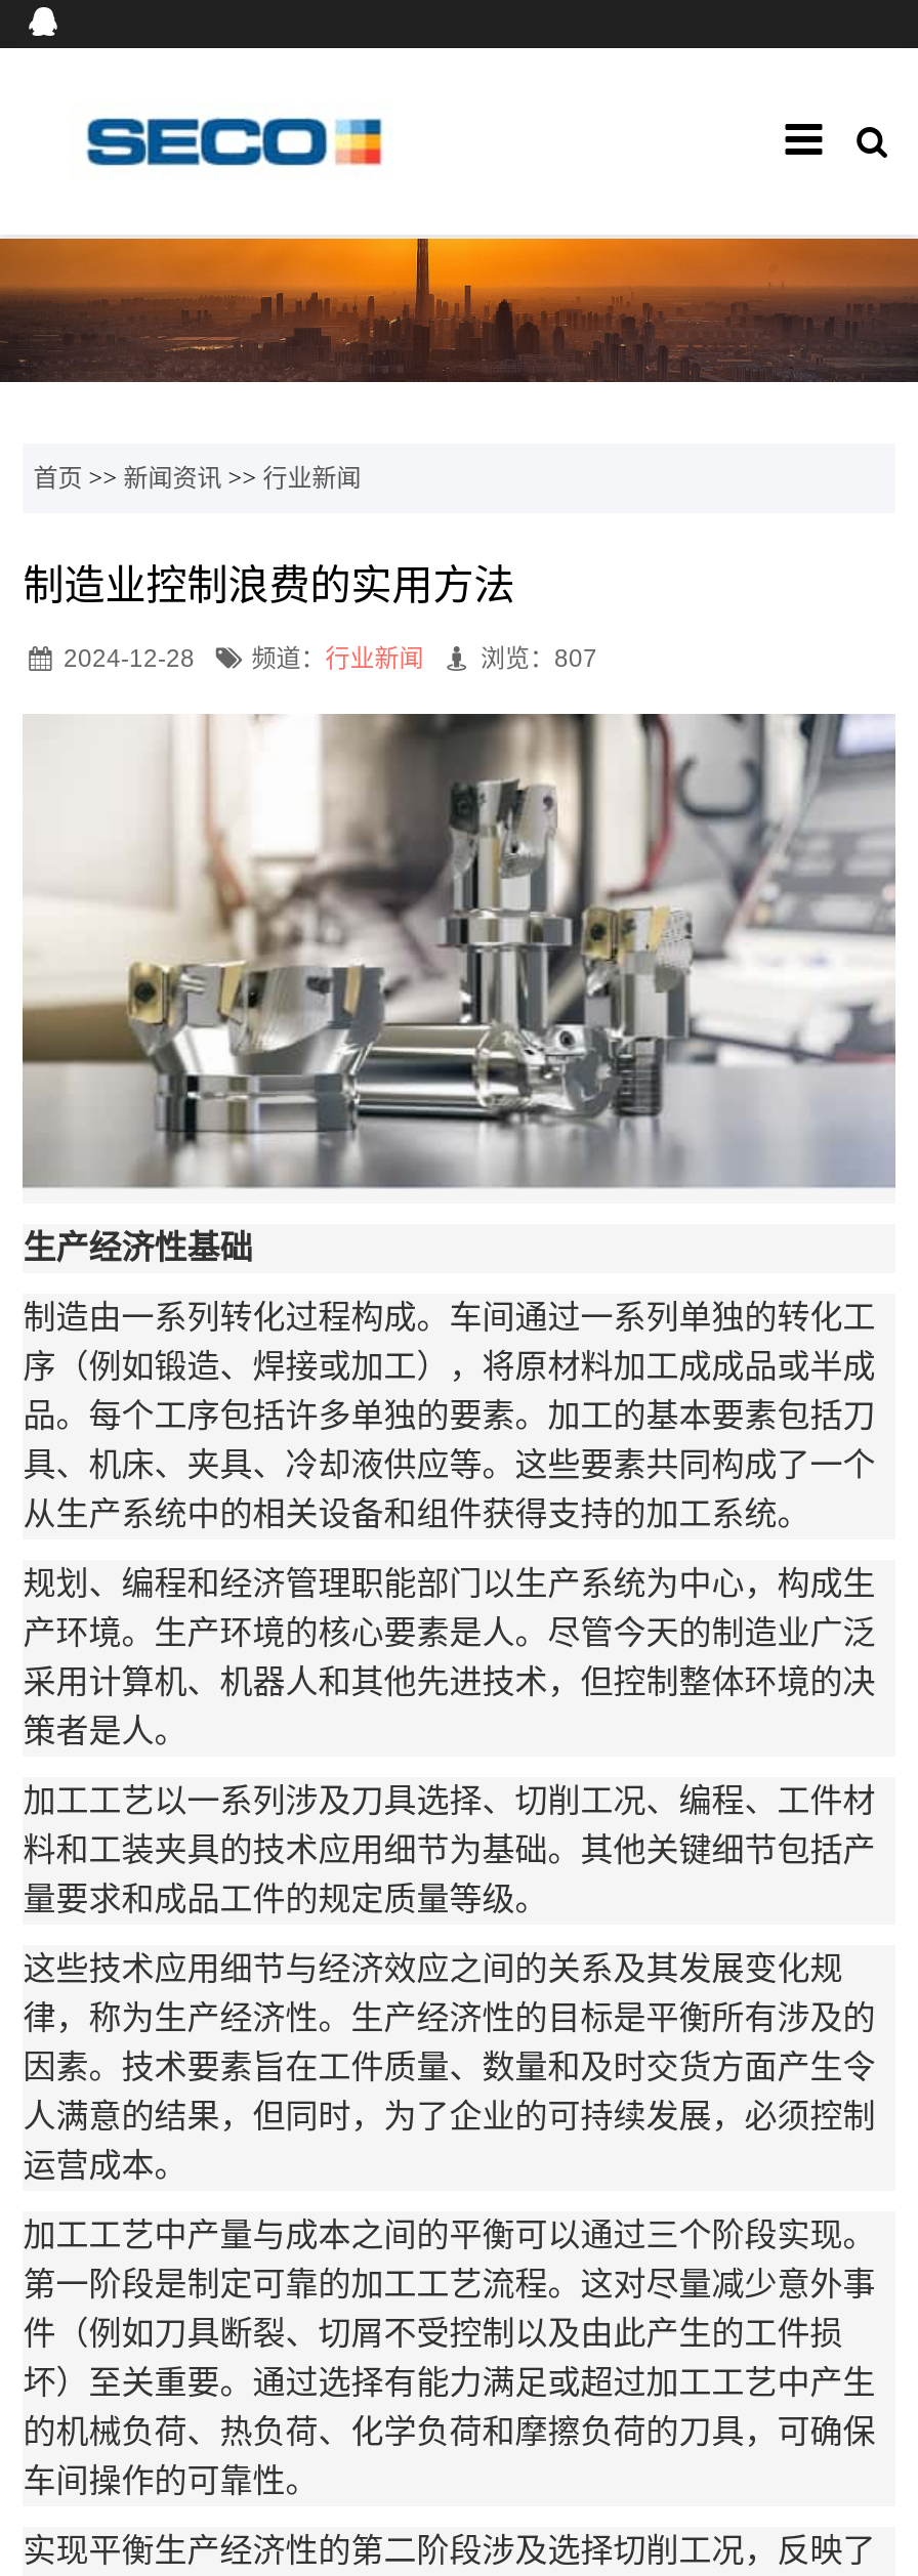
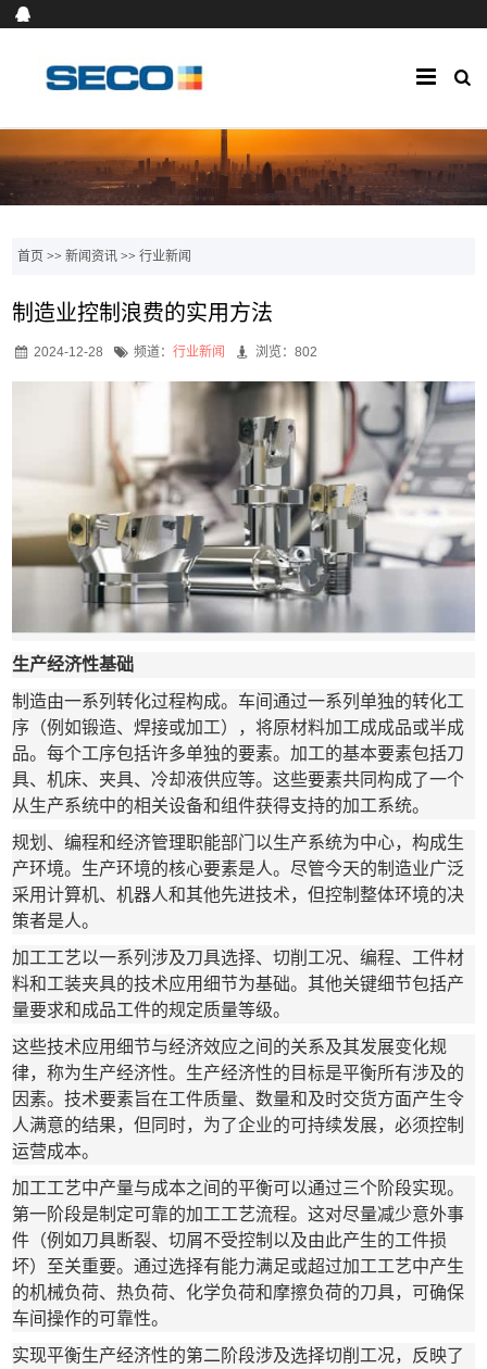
[57,643,597,672] 2024-12-28 频道：行业新闻 浏览：807 -> [30,344,317,359] 2024-12-28 频道：行业新闻 浏览：802

